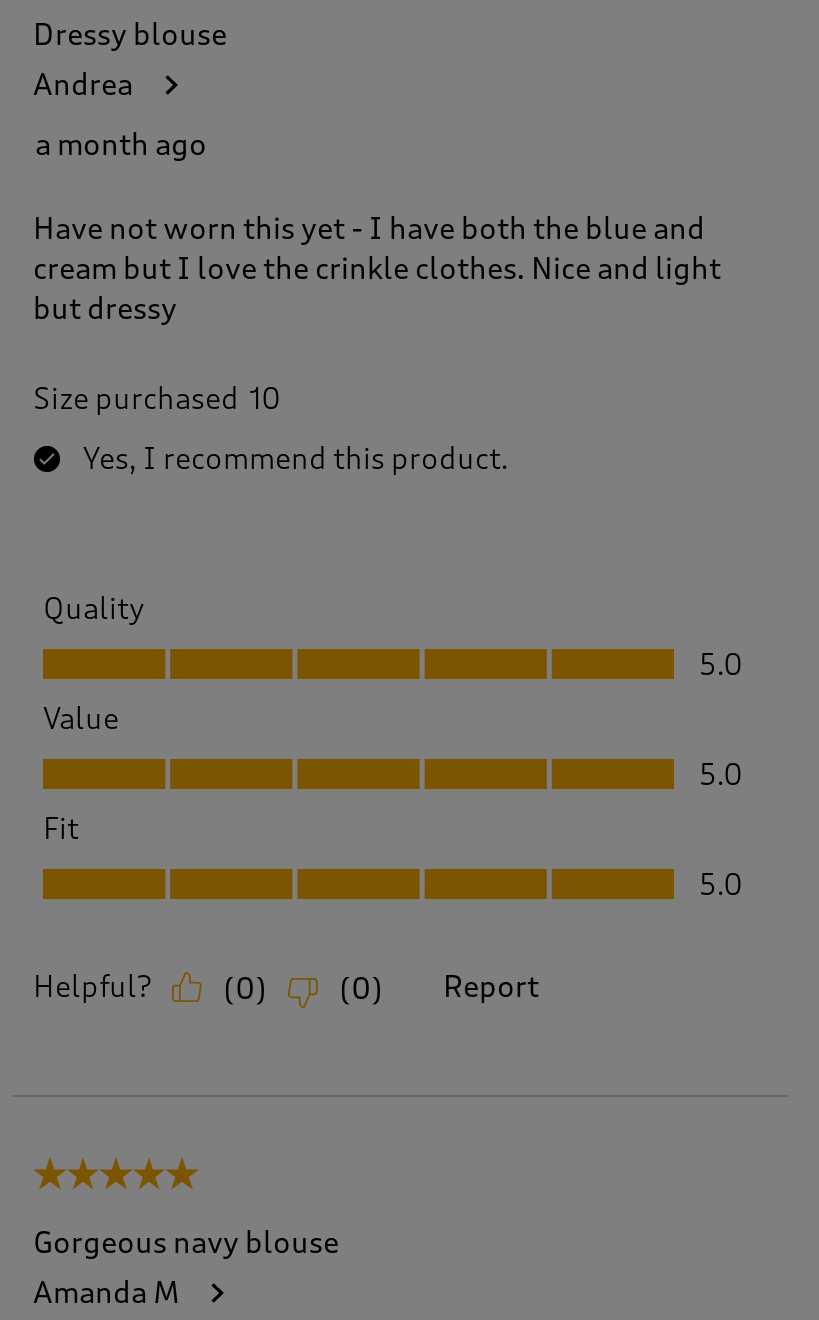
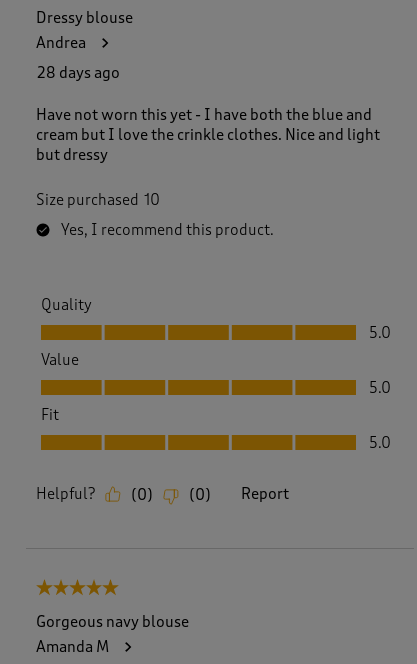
[35,127,207,163] a month ago -> [37,64,120,82] 28 days ago

